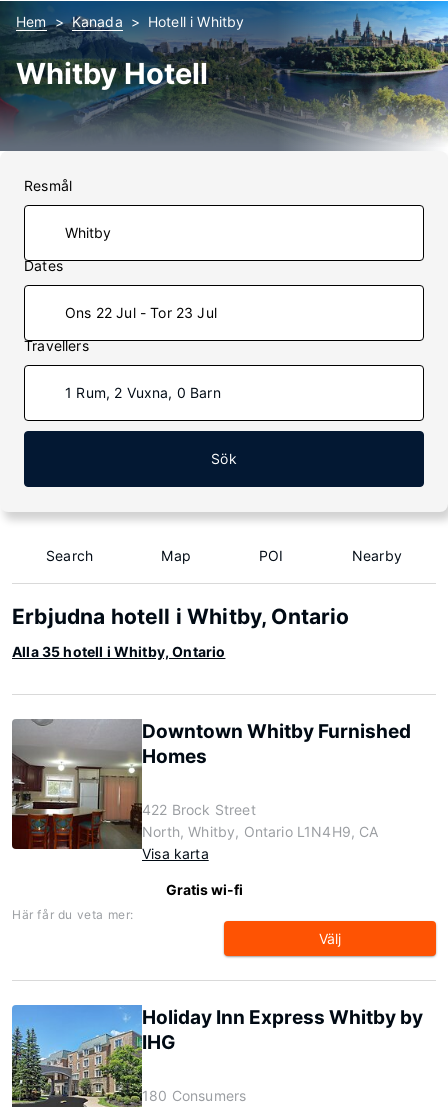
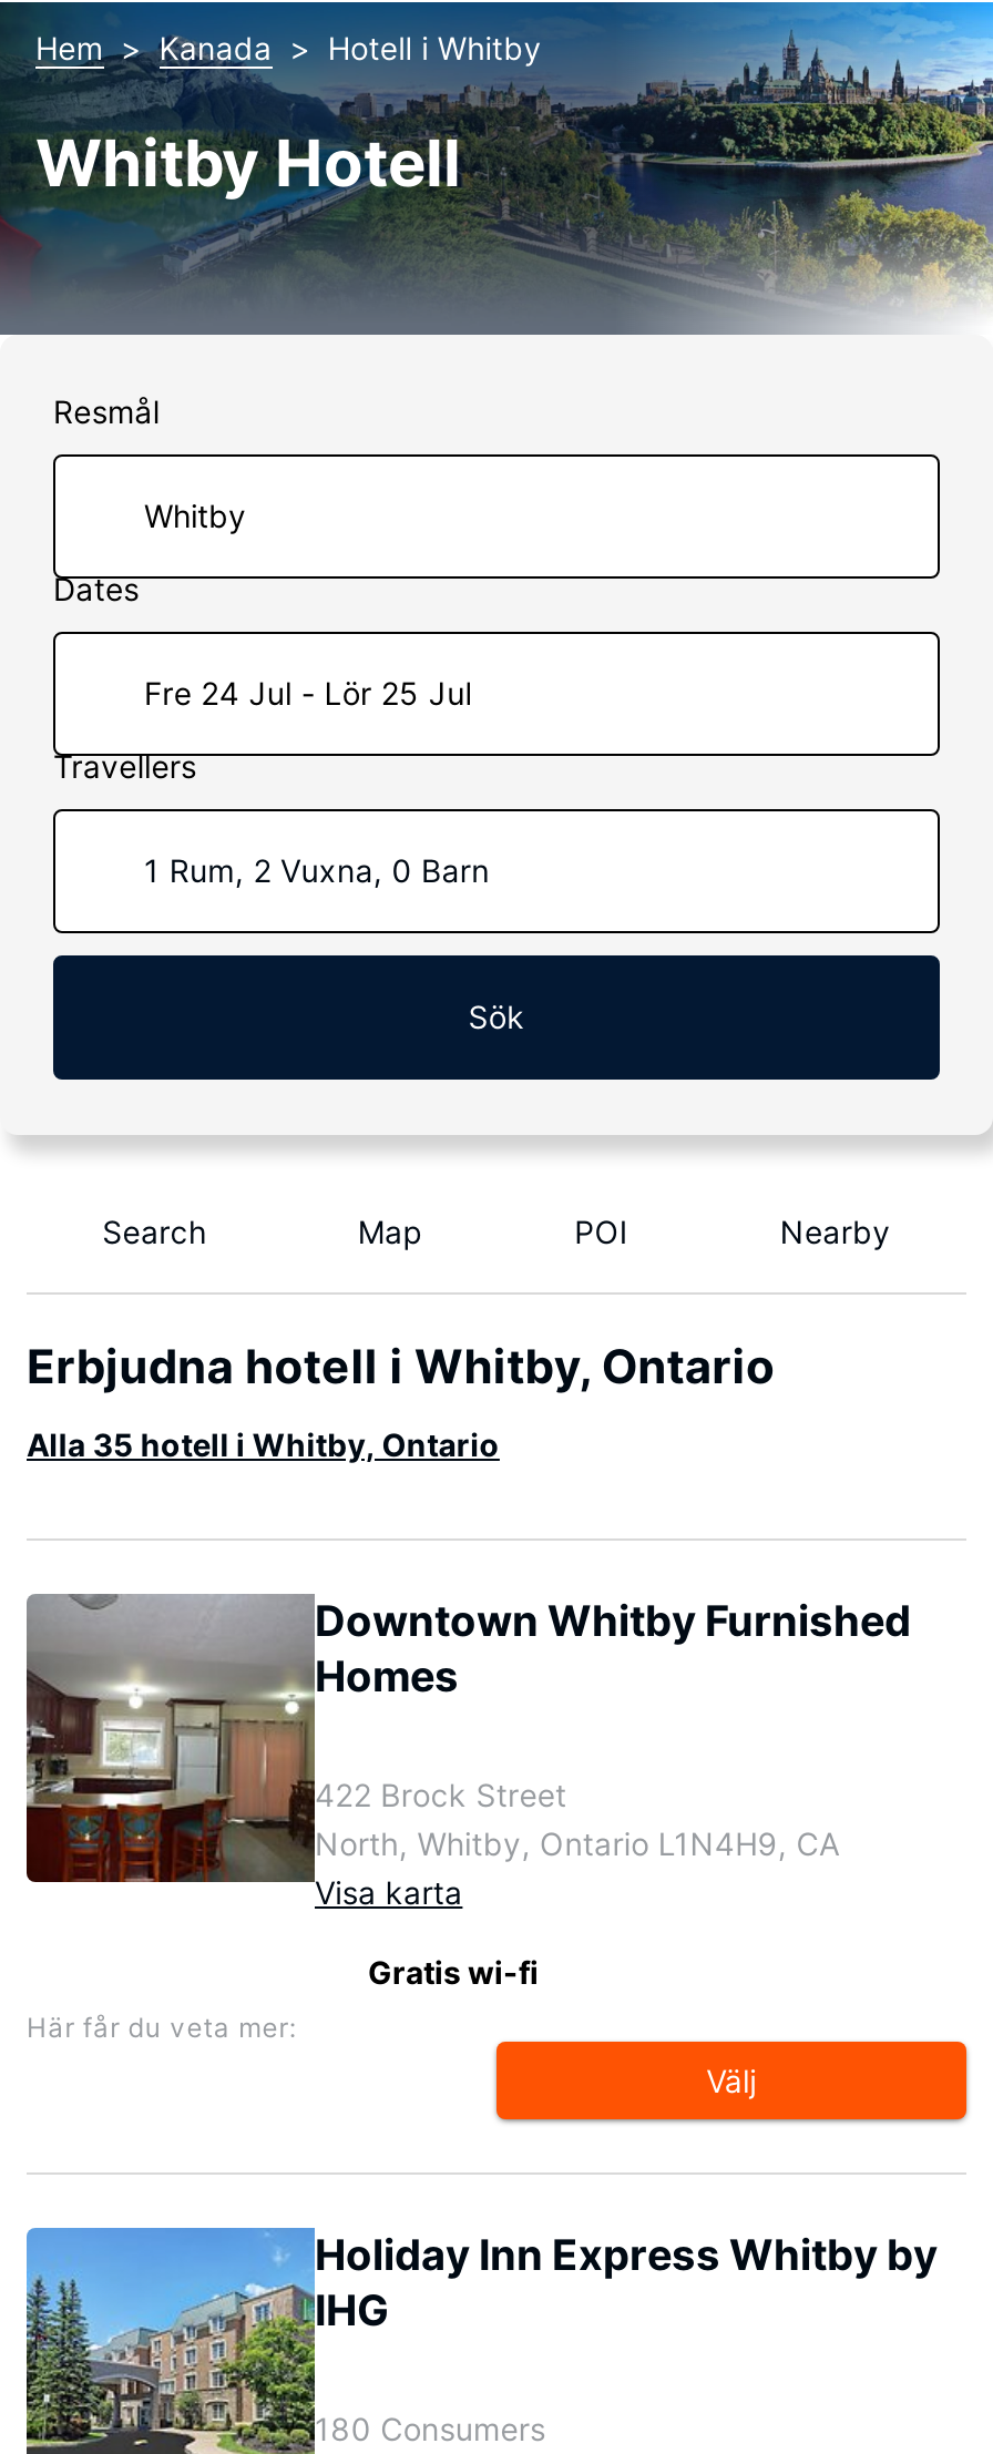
[65,304,217,321] Ons 22 Jul - Tor 23 Jul -> [144,674,472,712] Fre 24 Jul - Lör 25 Jul

